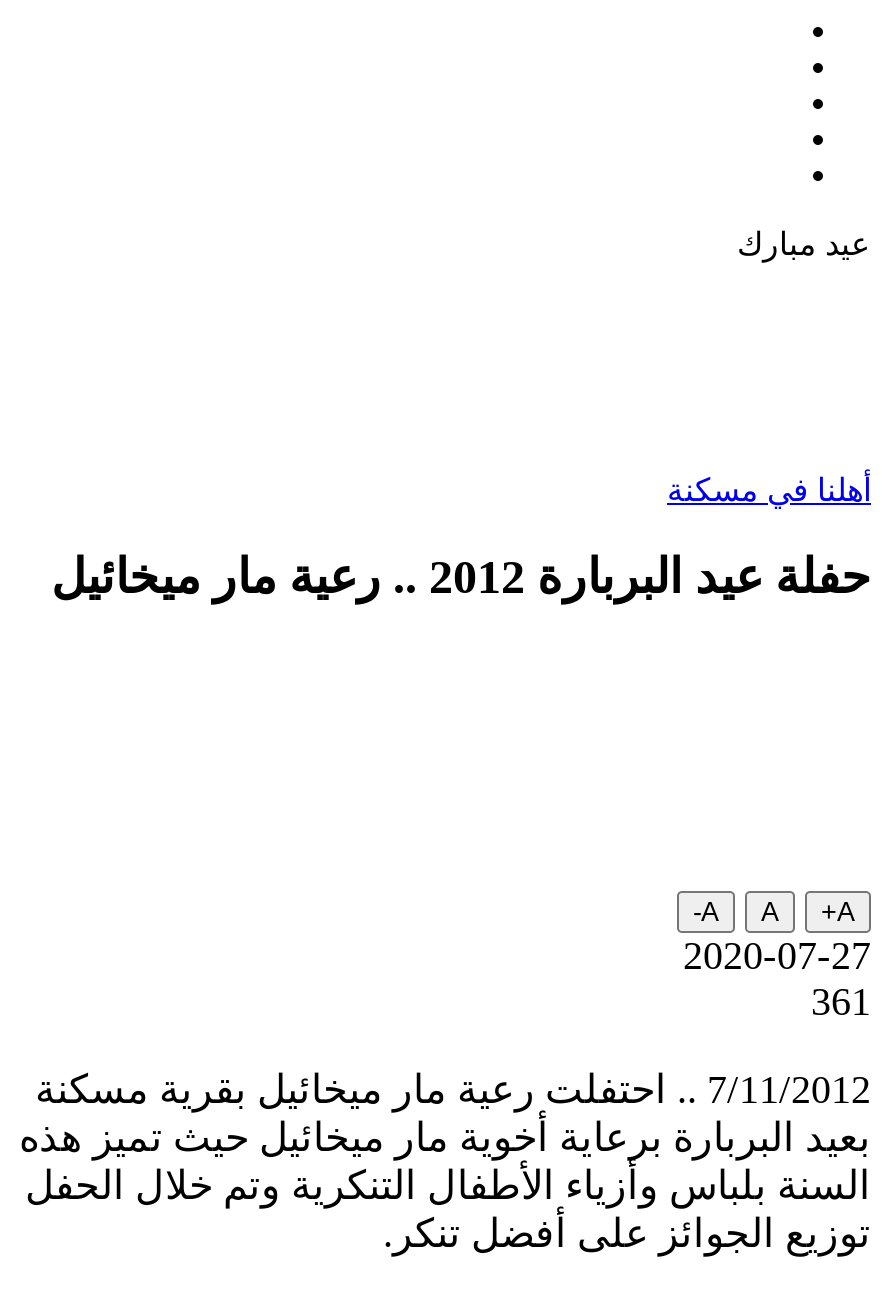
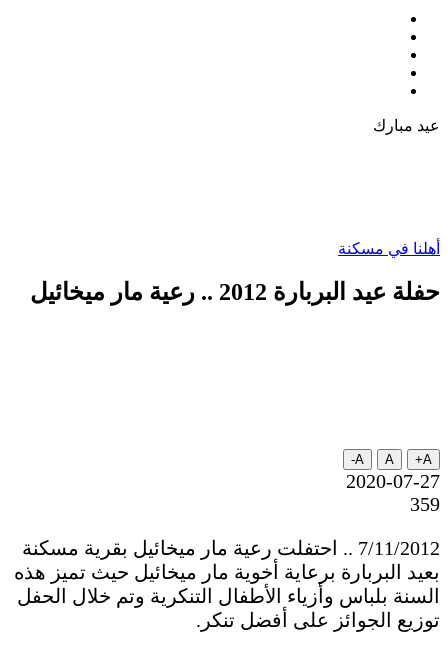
[811,979,871,1023] 361 -> [410,493,440,515] 359

